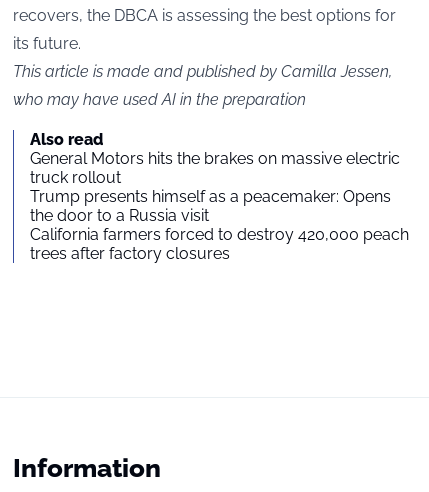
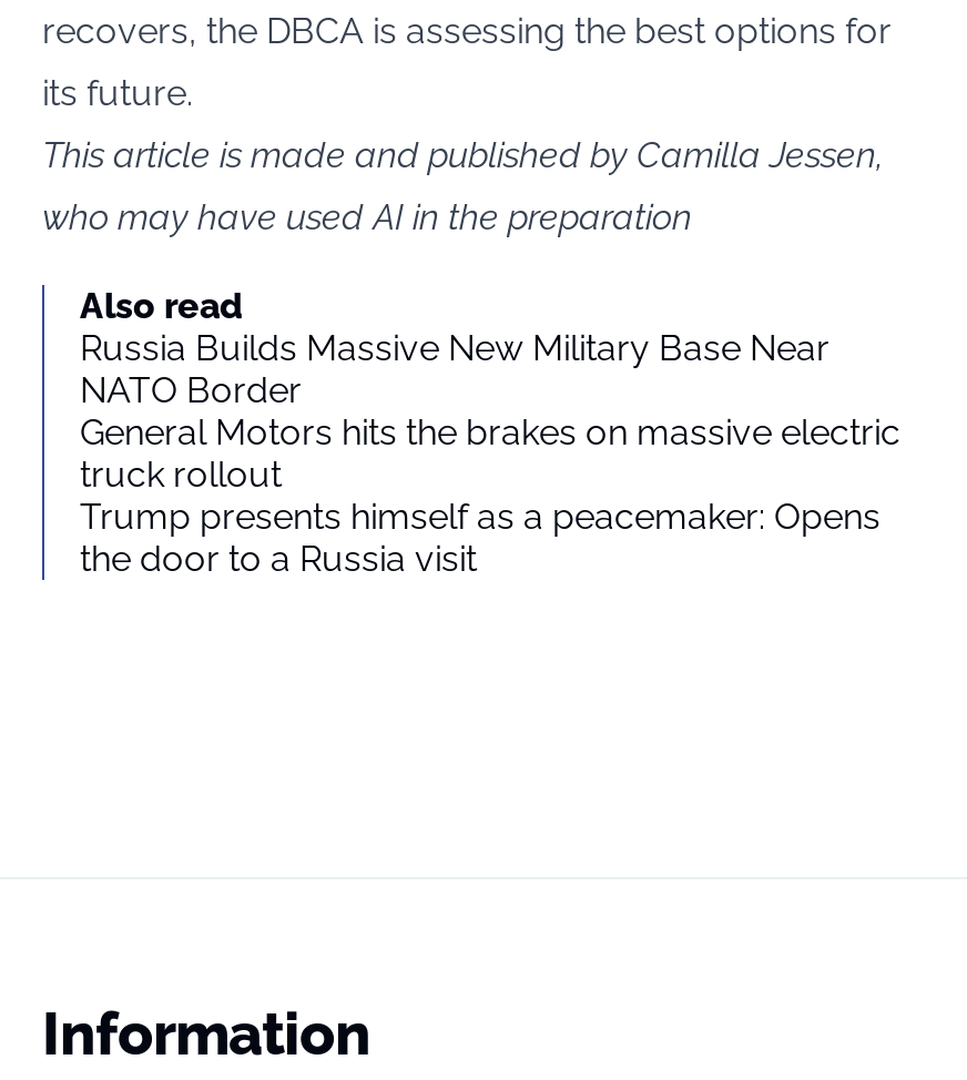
none -> [80,327,829,411] Russia Builds Massive New Military Base Near | NATO Border
moved [30,149,400,225] -> [80,411,900,580]: General Motors hits the brakes on massive electric | truck rollout | Trump presents himself as a peacemaker: Opens | the door to a Russia visit
[30,225,409,263] California farmers forced to destroy 420,000 peach | trees after factory closures -> none

